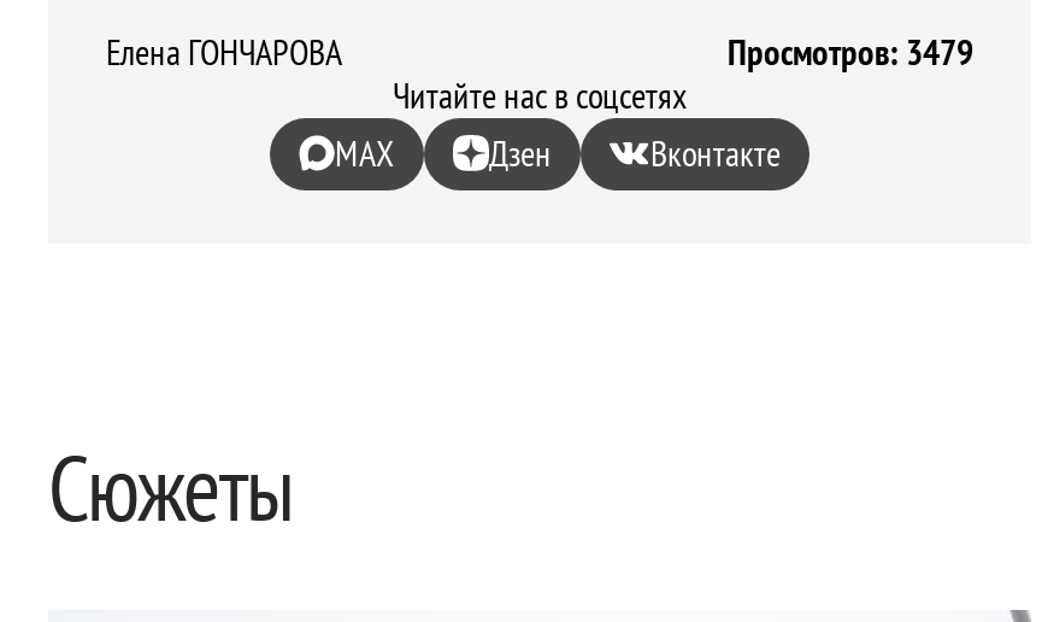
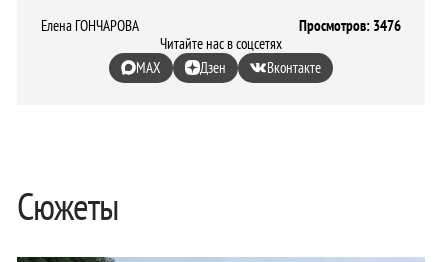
[728,28,973,74] Просмотров: 3479 -> [299,16,401,35] Просмотров: 3476

